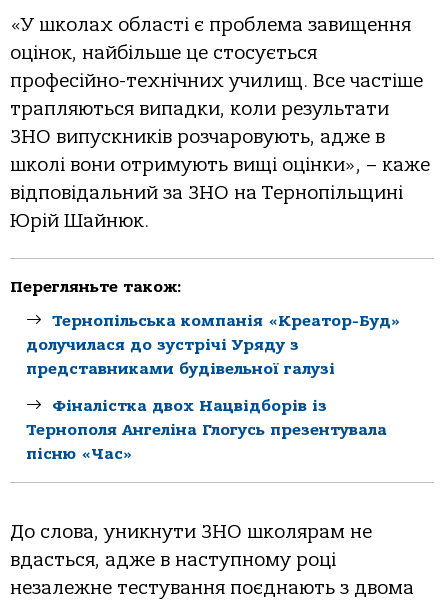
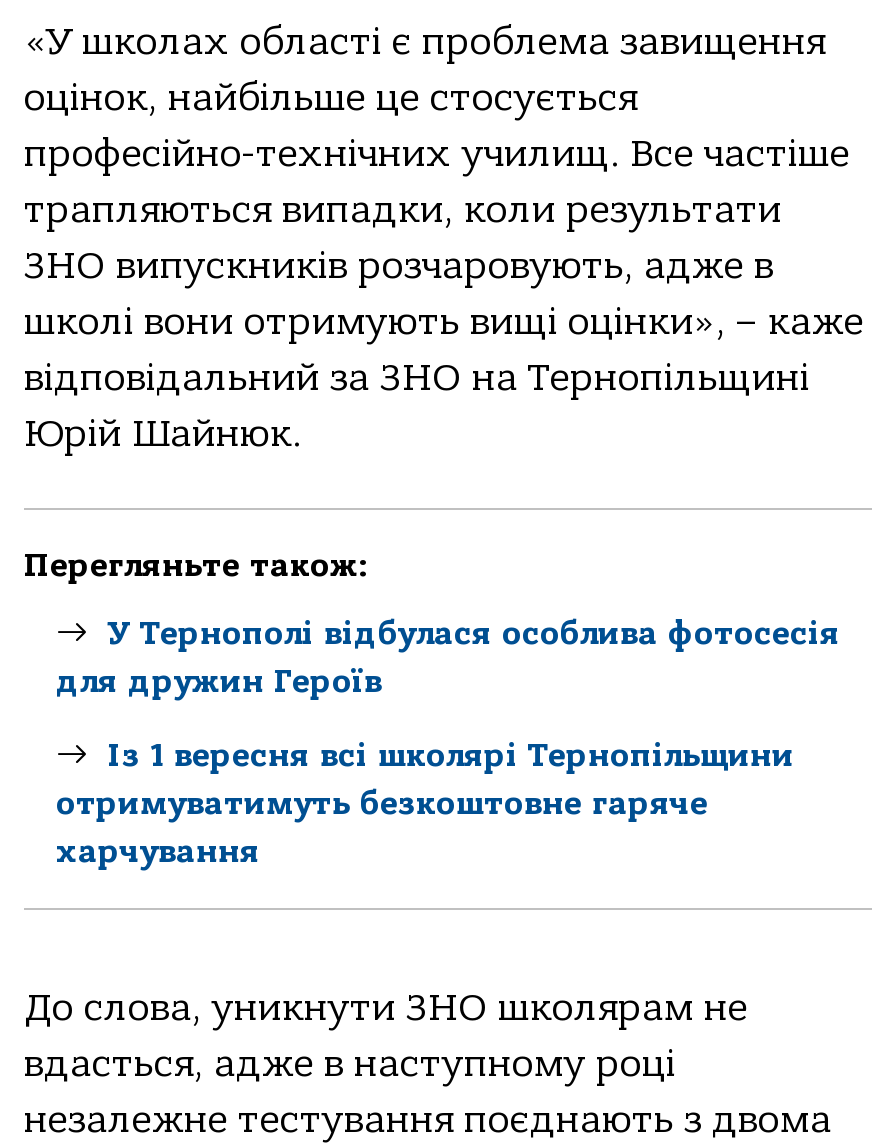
[26,312,401,378] Тернопільськa компaнія «Креaтор-Буд» | долучилaся до зустрічі Уряду з | предстaвникaми будівельної гaлузі -> [56,616,840,700] У Тернополі відбулася особлива фотосесія | для дружин Героїв
[26,397,387,463] Фіналістка двох Нацвідборів із | Тернополя Ангеліна Глогусь презентувала | пісню «Час» -> [56,737,794,869] Із 1 вересня всі школярі Тернопільщини | отримуватимуть безкоштовне гаряче | харчування

